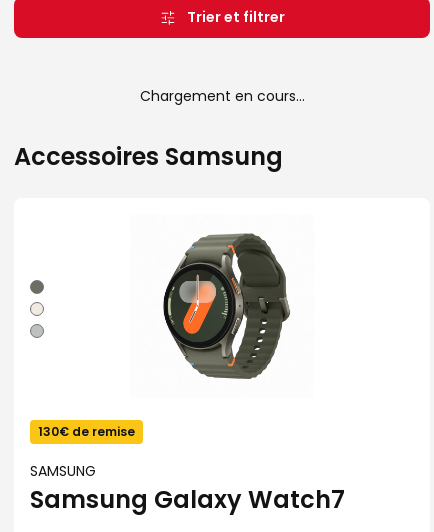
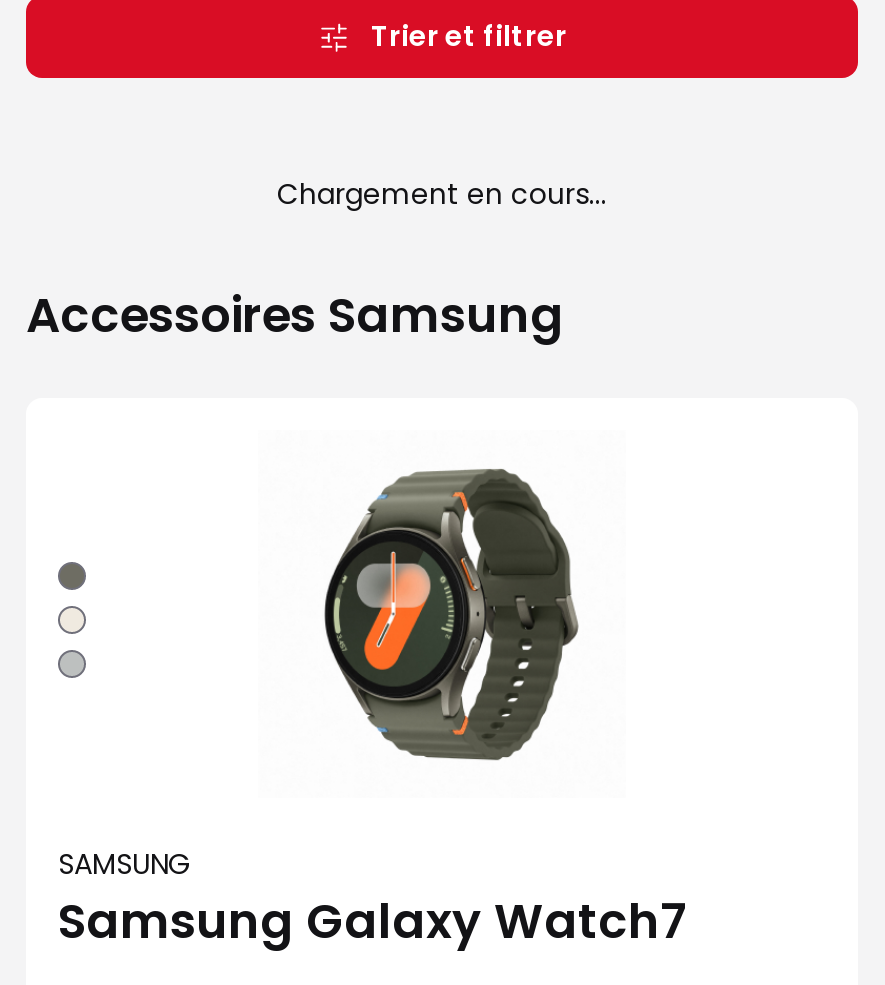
[38,423,135,440] 130€ de remise -> none

